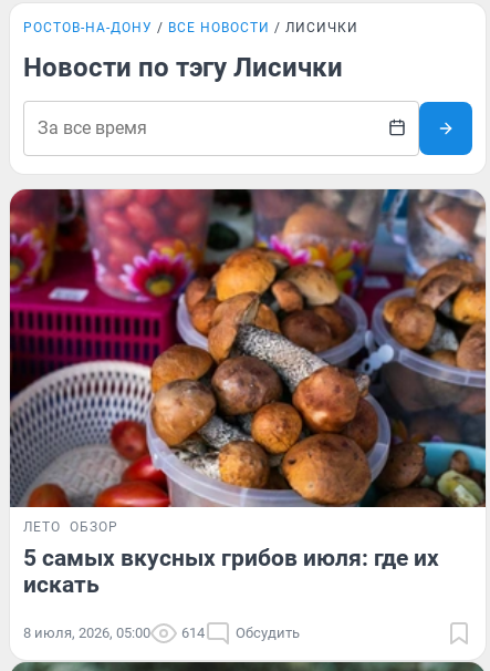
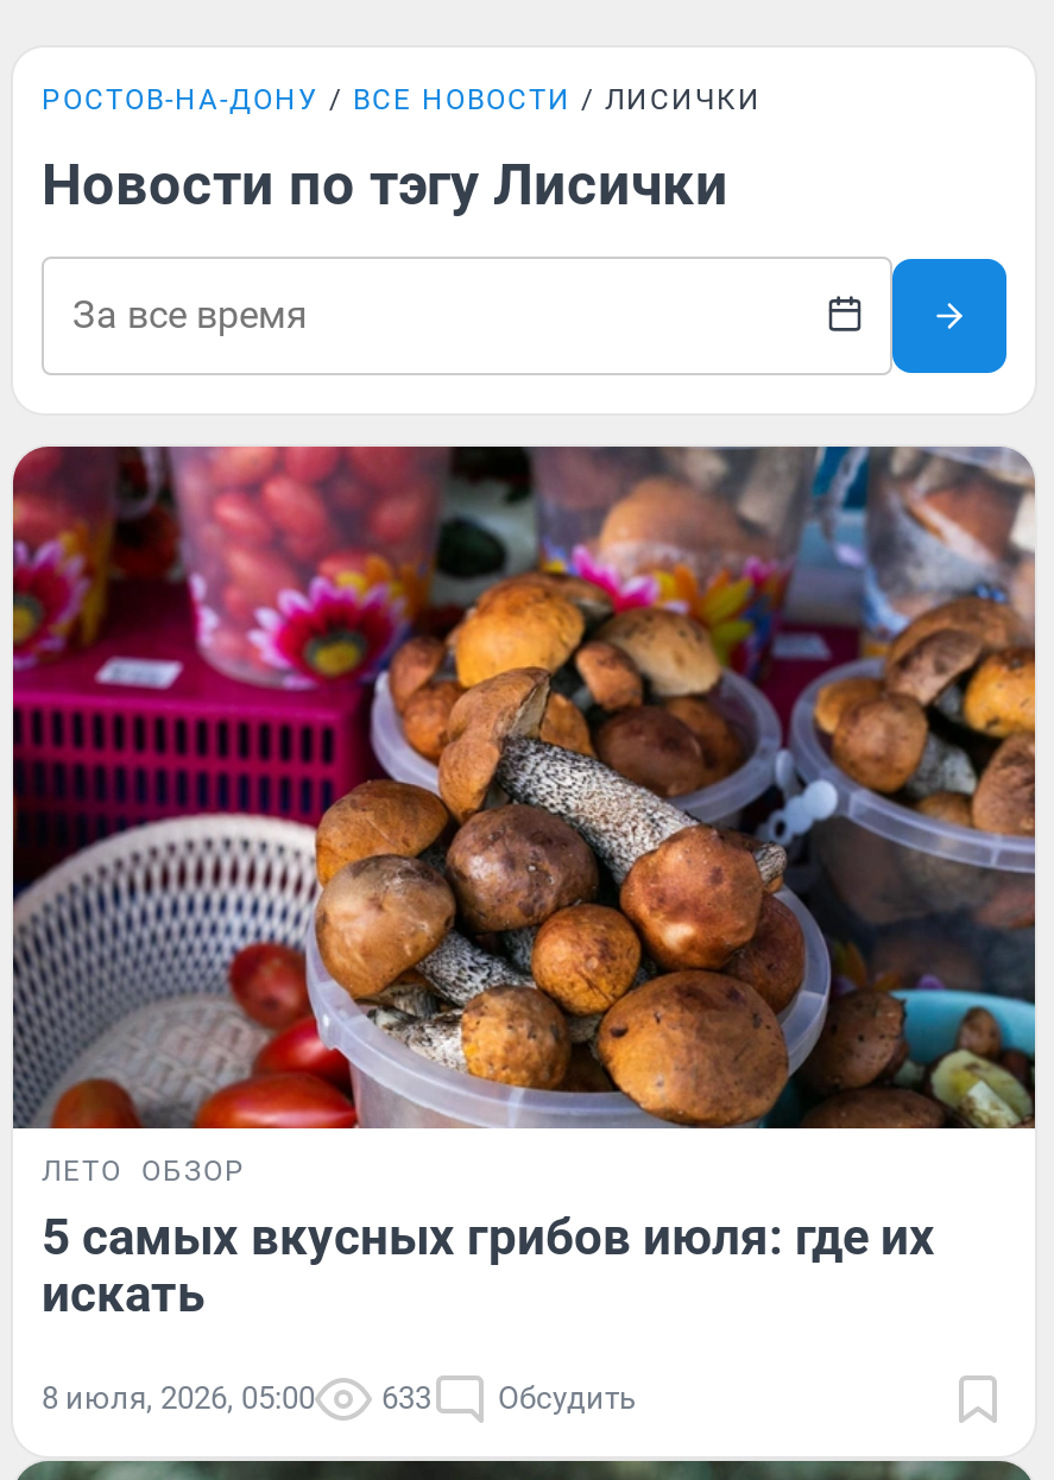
[23,624,300,641] 8 июля, 2026, 05:00 614 Обсудить -> [42,1380,636,1415] 8 июля, 2026, 05:00 633 Обсудить

